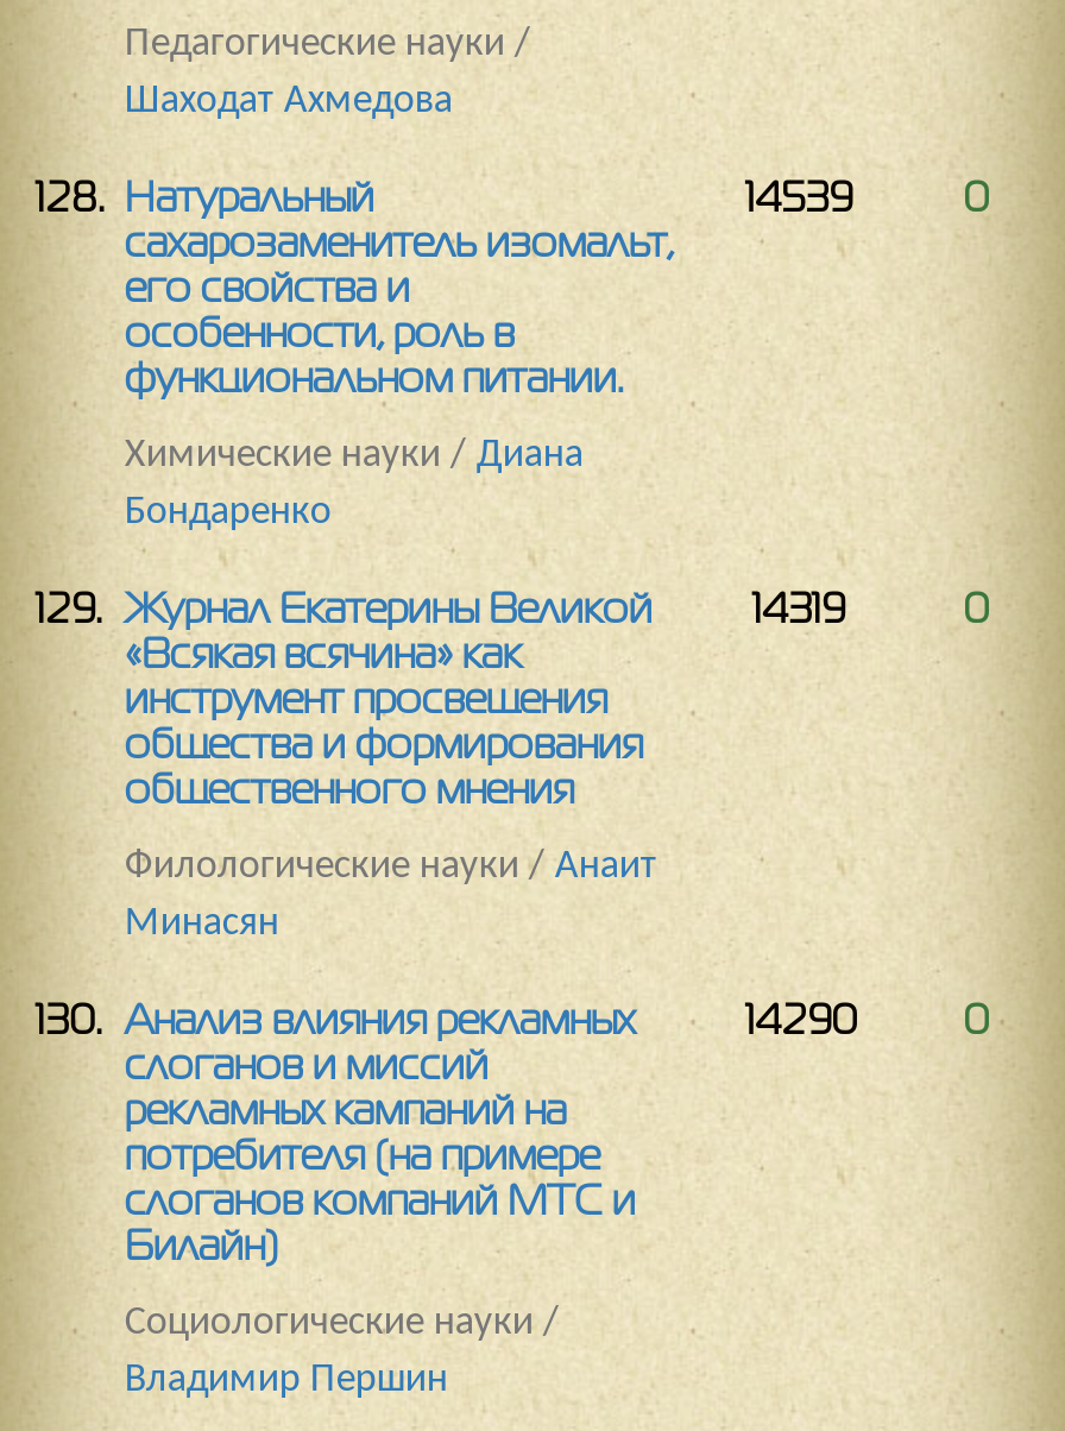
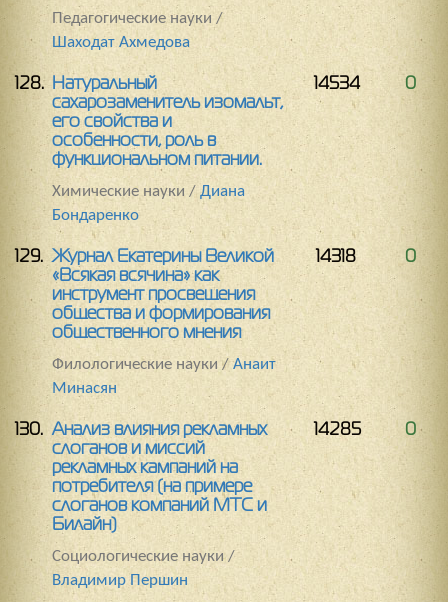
[746,181,853,219] 14539 -> [314,76,360,92] 14534
[752,592,845,630] 14319 -> [316,249,356,265] 14318
[746,1003,857,1041] 14290 -> [314,422,361,438] 14285

